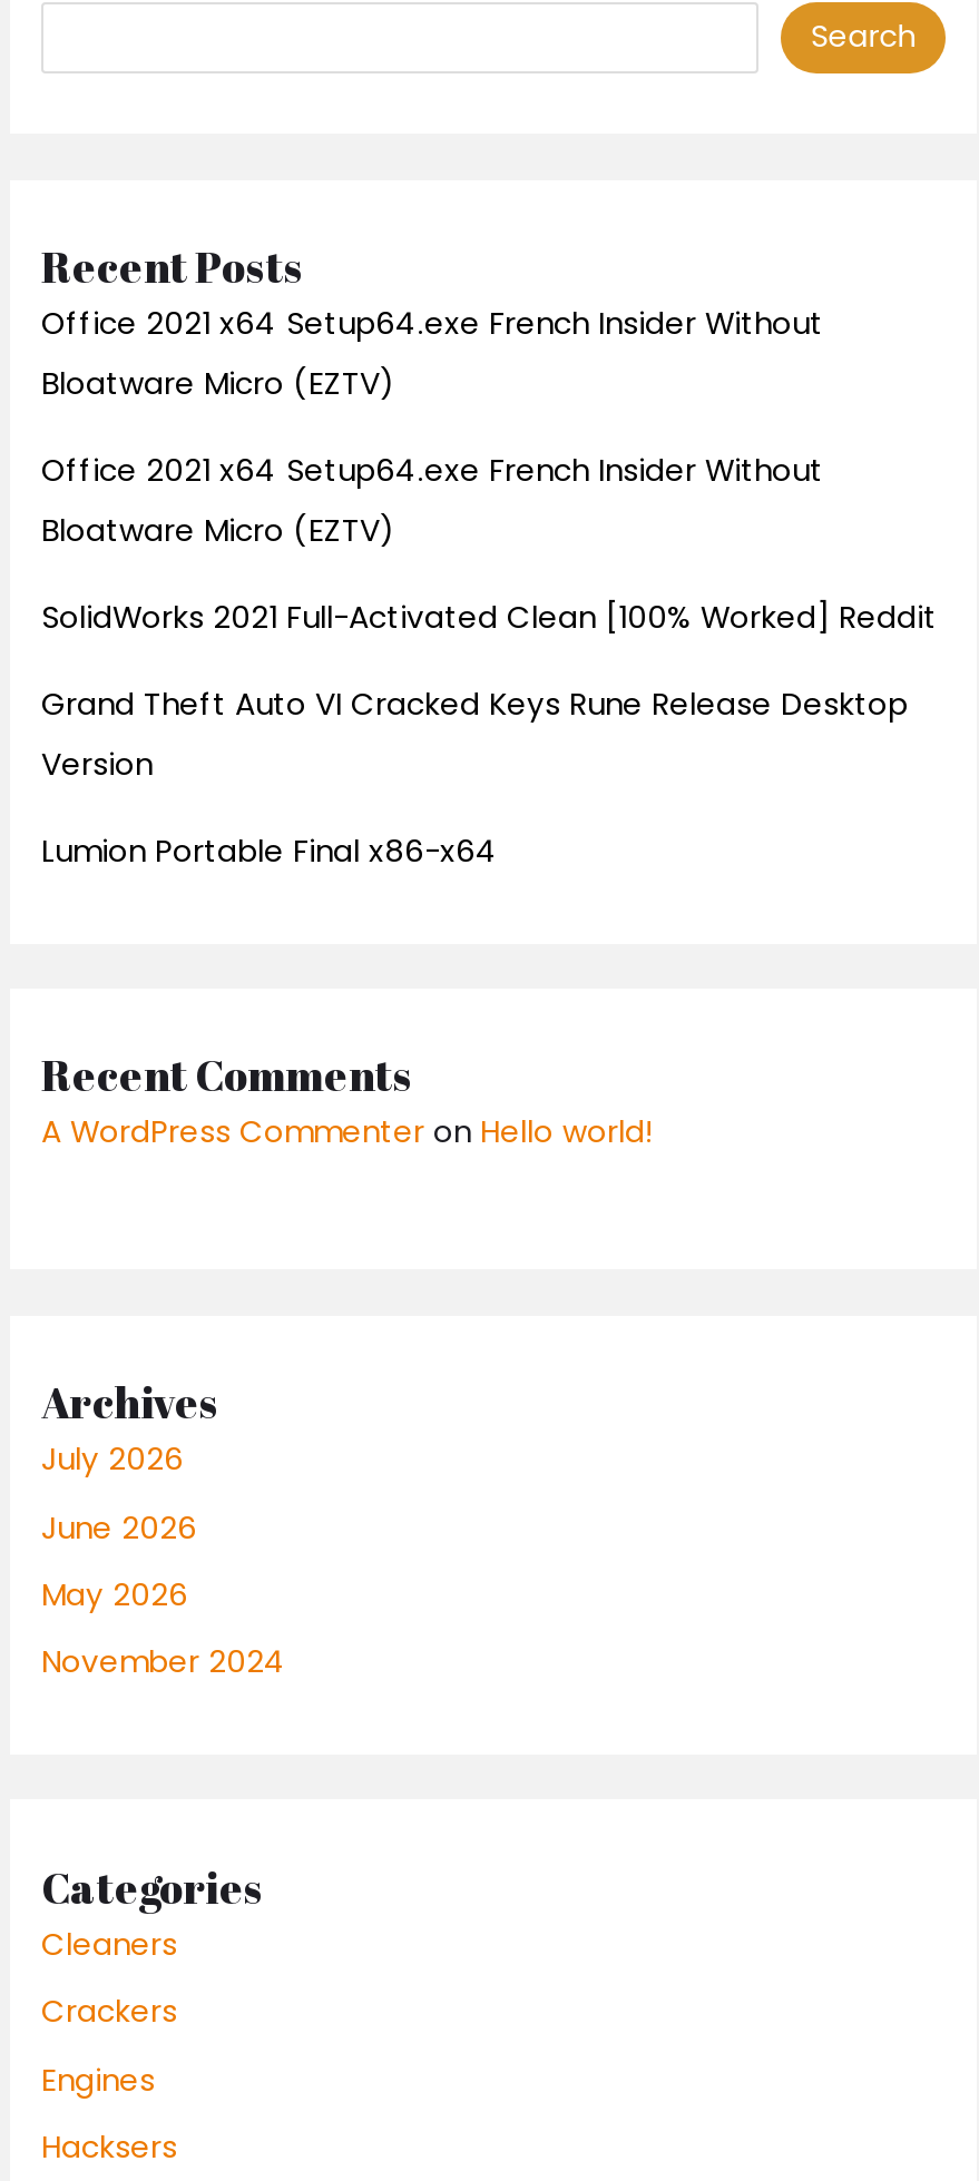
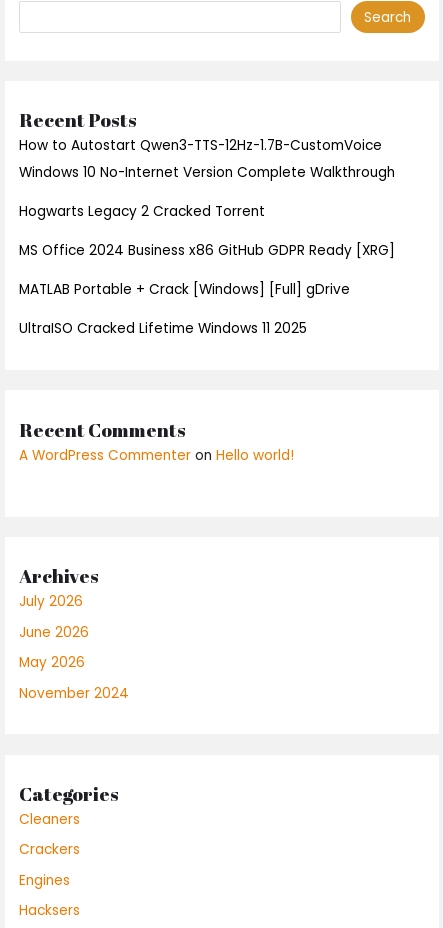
[41,304,823,406] Office 2021 x64 Setup64.exe French Insider Without | Bloatware Micro (EZTV) -> [19,136,395,182] How to Autostart Qwen3-TTS-12Hz-1.7B-CustomVoice | Windows 10 No-Internet Version Complete Walkthrough
[41,451,823,553] Office 2021 x64 Setup64.exe French Insider Without | Bloatware Micro (EZTV) -> [19,202,265,221] Hogwarts Legacy 2 Cracked Torrent
[41,598,937,640] SolidWorks 2021 Full-Activated Clean [100% Worked] Reddit -> [19,241,395,260] MS Office 2024 Business x86 GitHub GDPR Ready [XRG]
[41,685,908,787] Grand Theft Auto VI Cracked Keys Rune Release Desktop | Version -> [19,280,350,299] MATLAB Portable + Crack [Windows] [Full] gDrive
[41,832,498,874] Lumion Portable Final x86-x64 -> [19,319,307,338] UltraISO Cracked Lifetime Windows 11 2025

